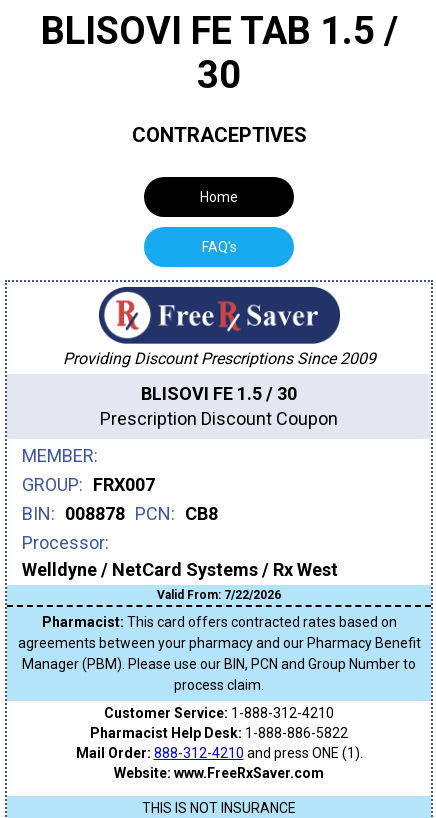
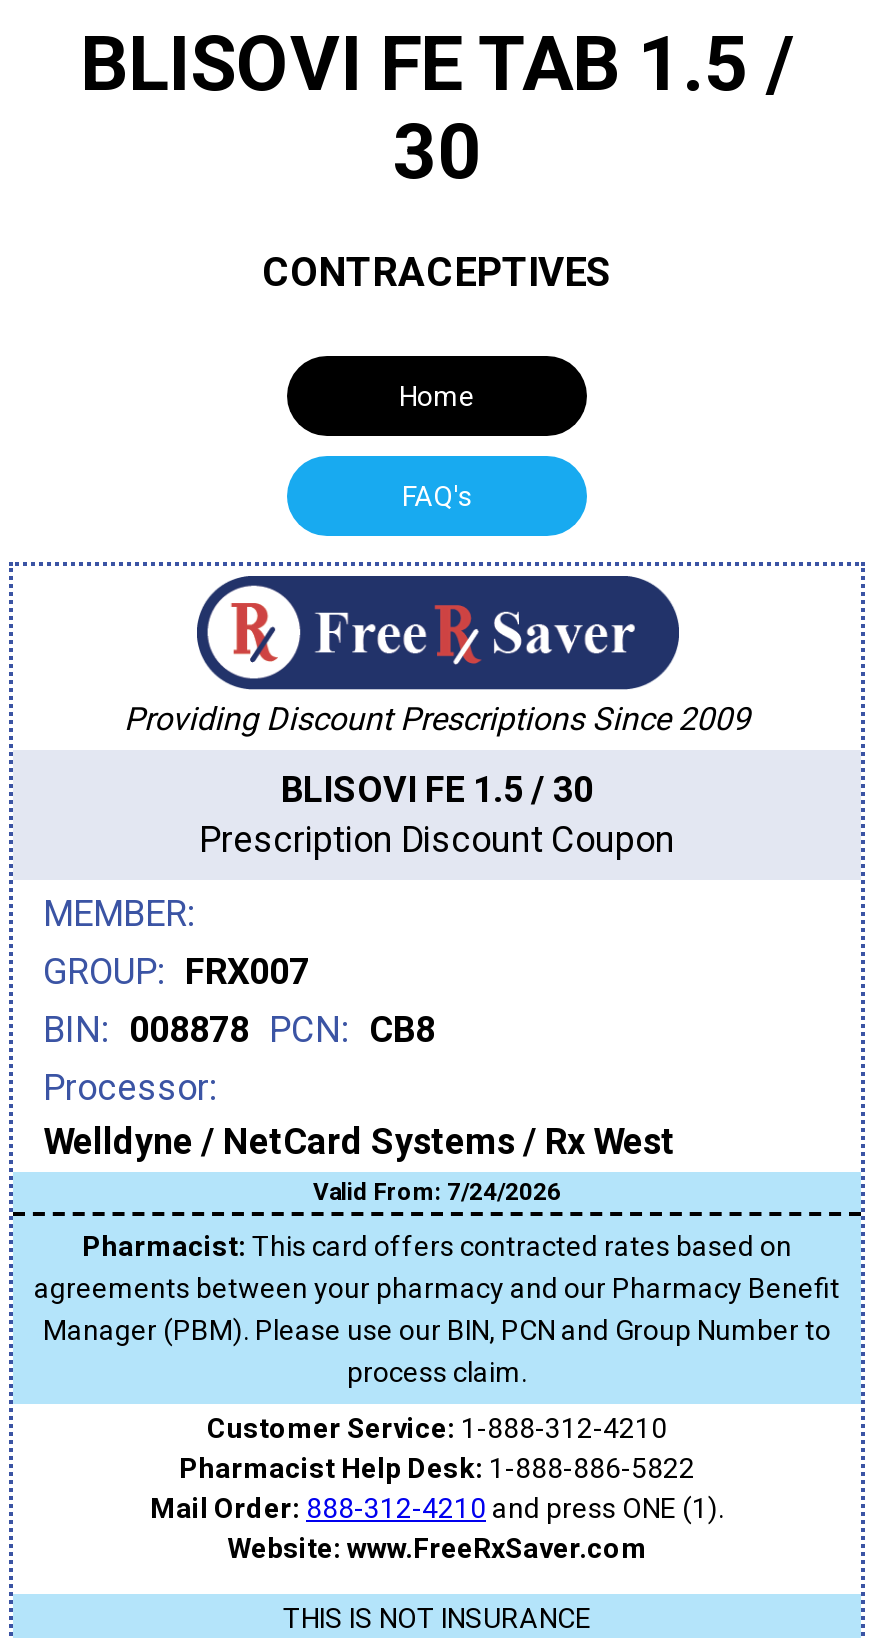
[157,588,281,602] Valid From: 7/22/2026 -> [313,1178,561,1206] Valid From: 7/24/2026

